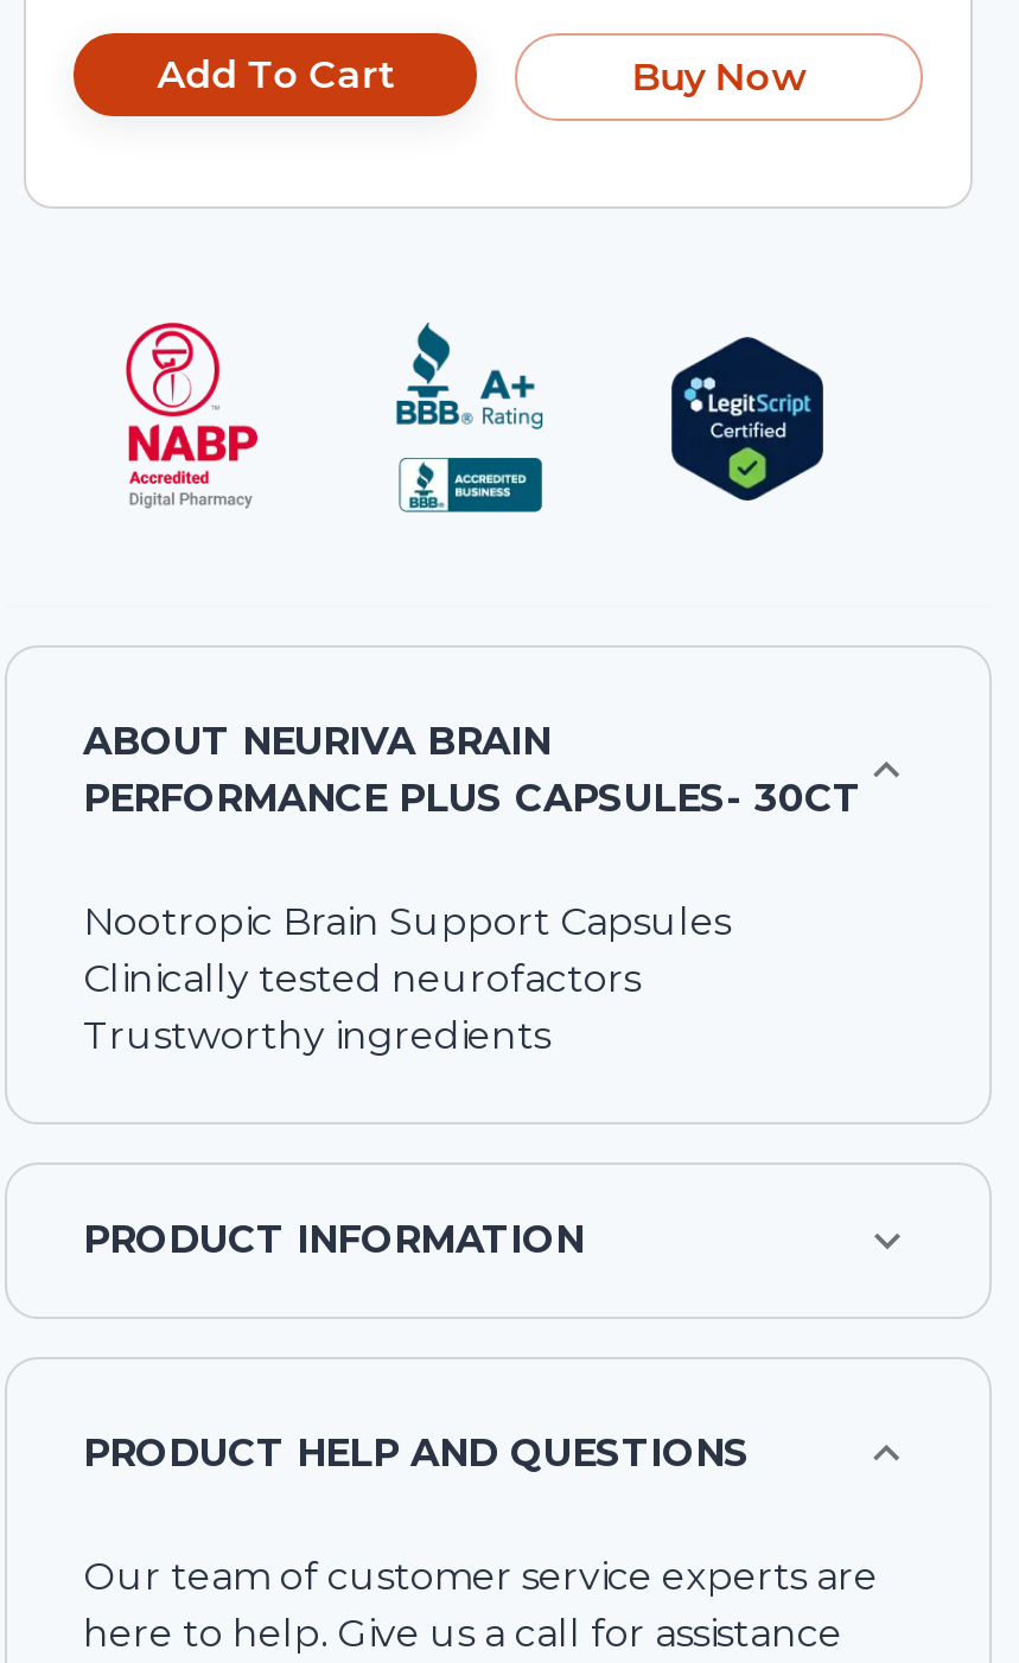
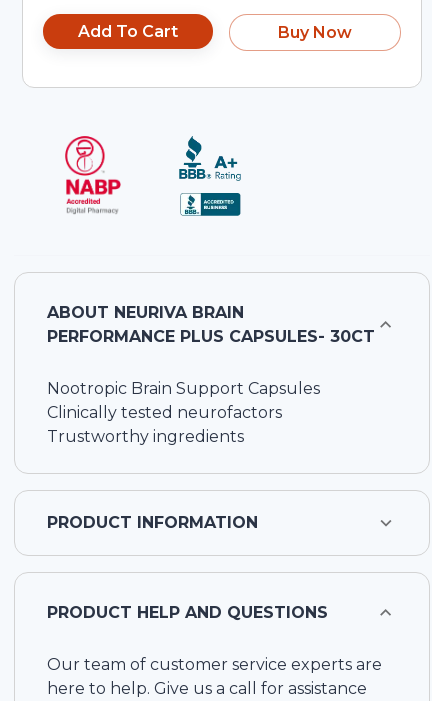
[669,334,826,503] [image] -> none

